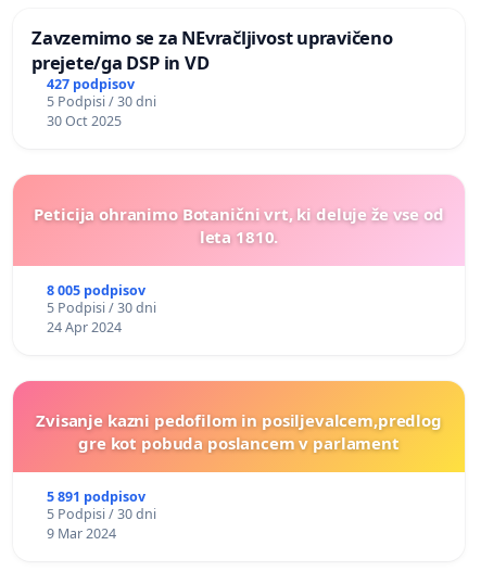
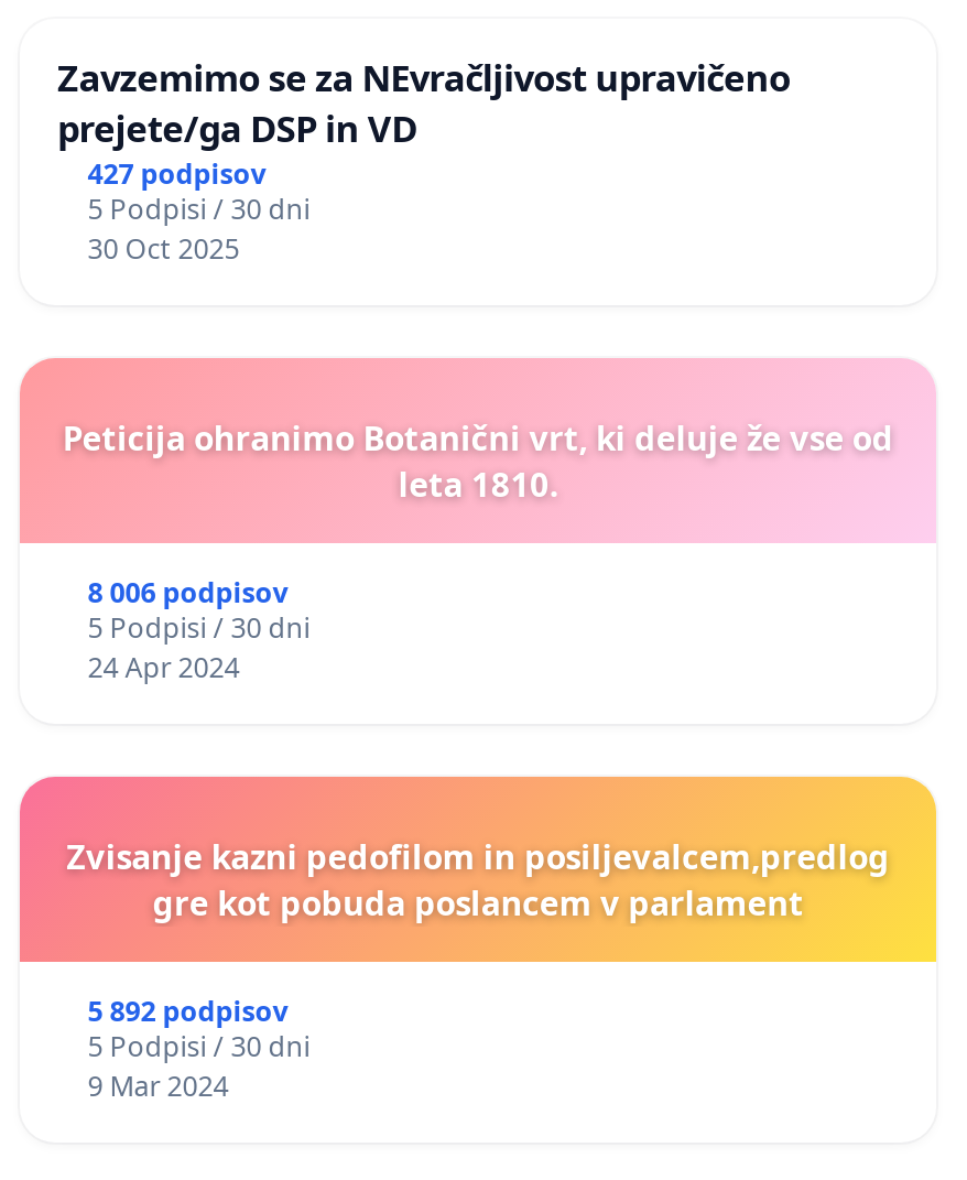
[46,282,145,300] 8 005 podpisov -> [88,575,288,612] 8 006 podpisov
[46,488,145,506] 5 891 podpisov -> [88,994,288,1031] 5 892 podpisov

